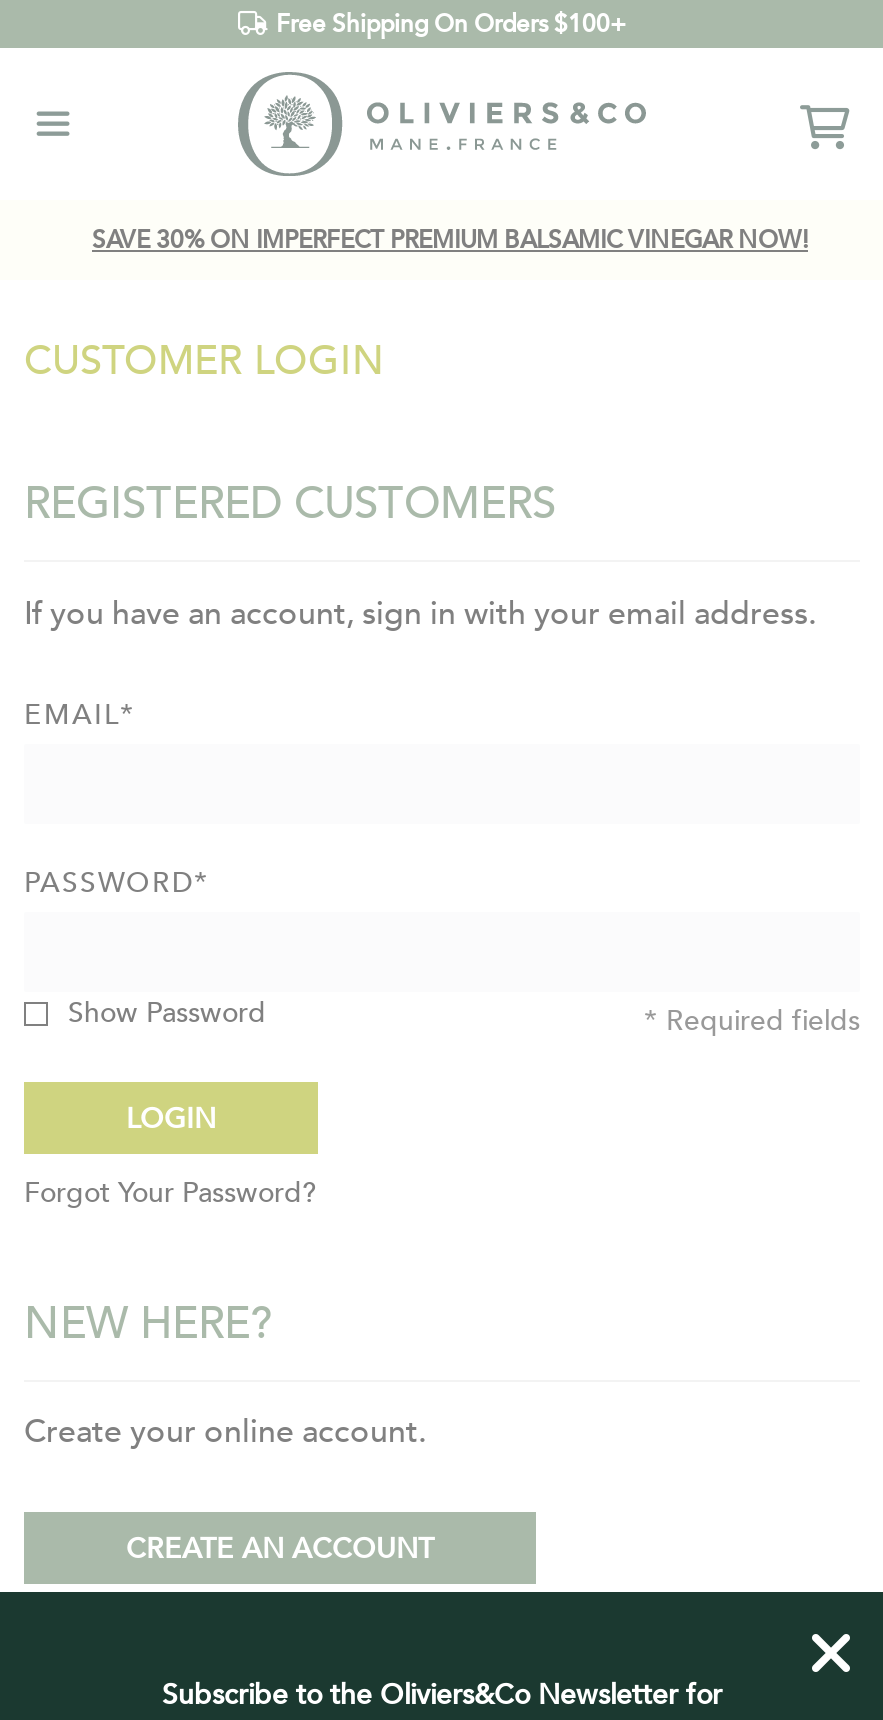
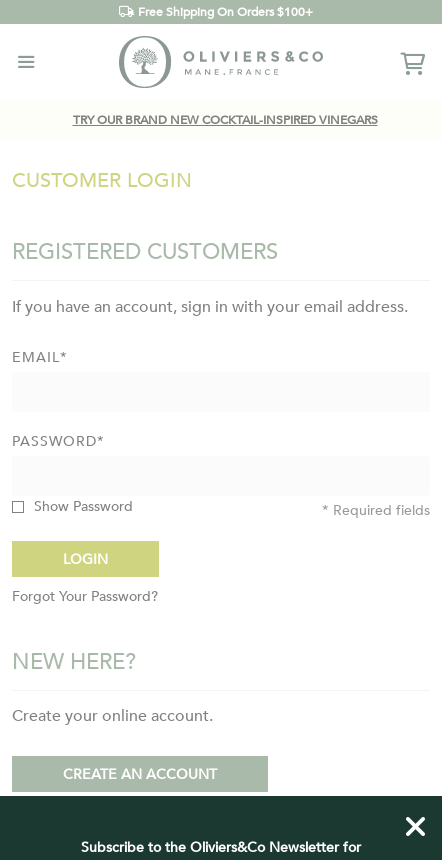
[92,224,808,256] SAVE 30% ON IMPERFECT PREMIUM BALSAMIC VINEGAR NOW! -> [72,112,377,128] TRY OUR BRAND NEW COCKTAIL-INSPIRED VINEGARS

